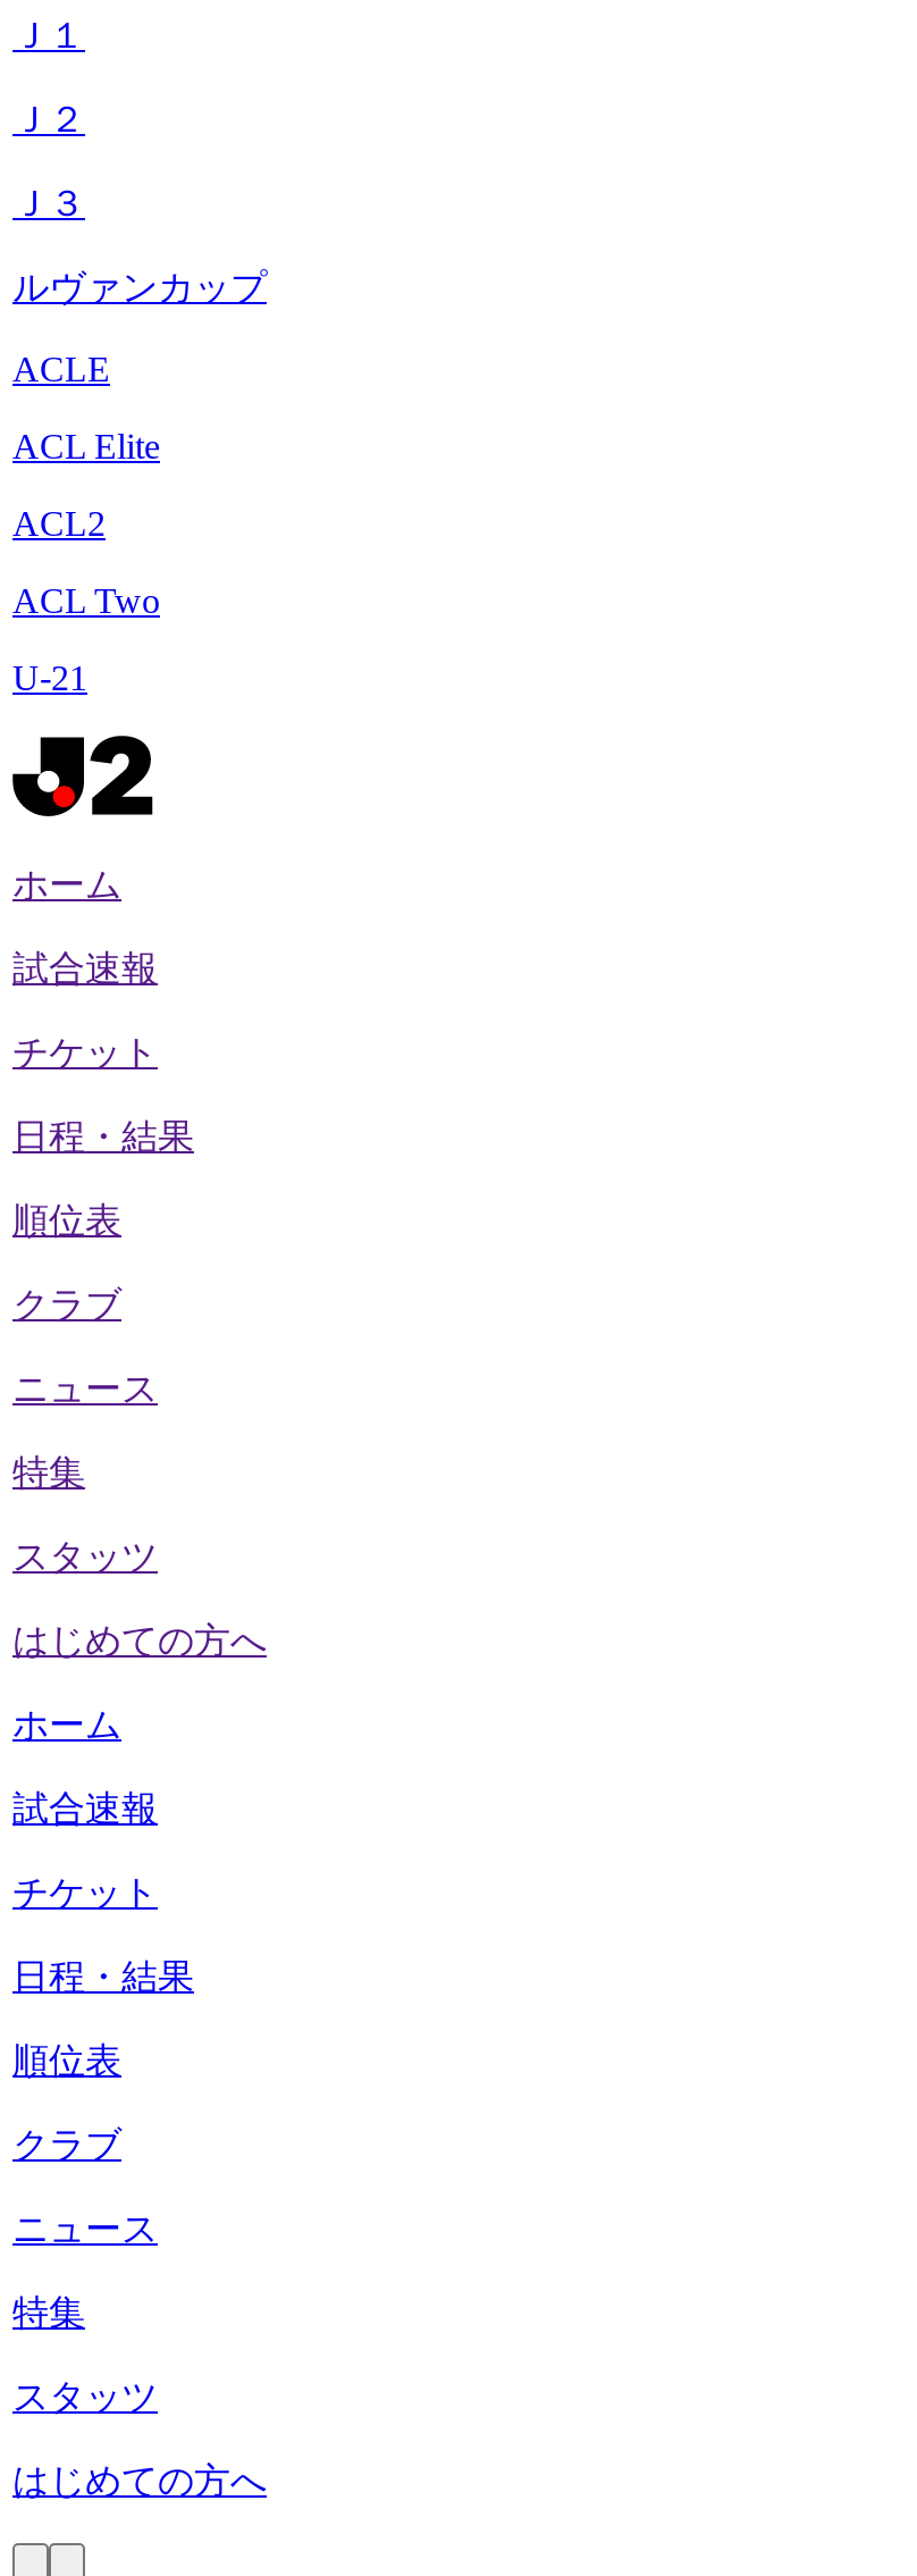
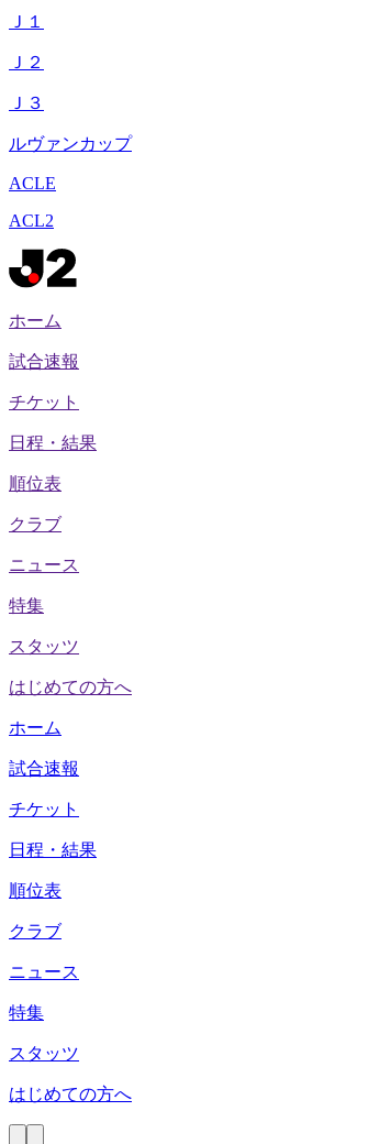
[12,427,160,465] ACL Elite -> none
[12,581,160,697] ACL Two | U-21 -> none

